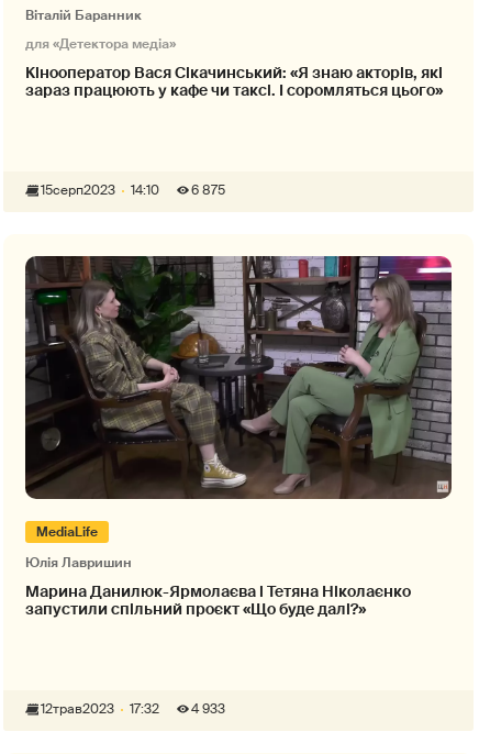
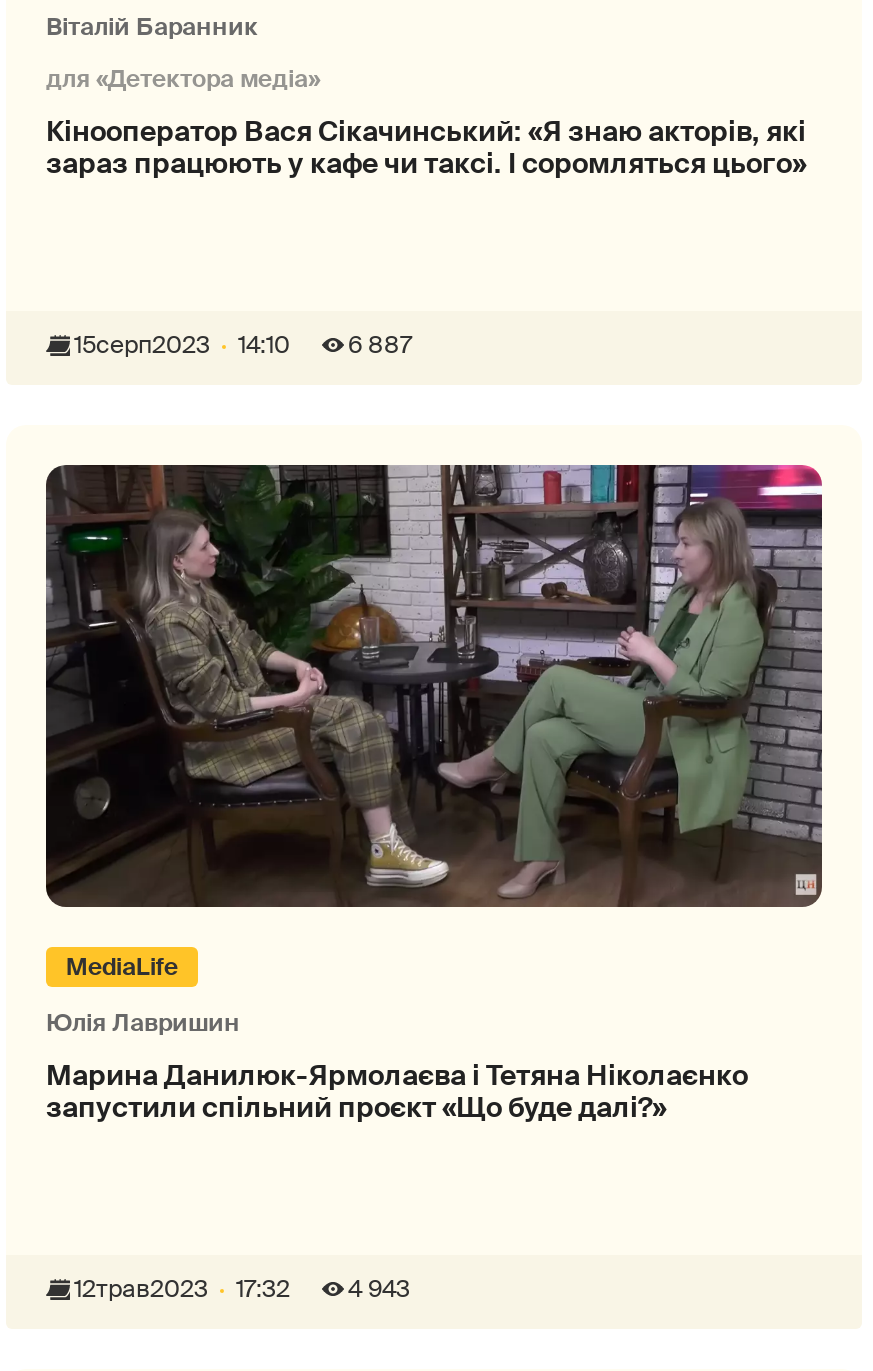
[41,181,225,199] 15серп2023 14:10 6 875 -> [74,329,412,361] 15серп2023 14:10 6 887
[41,701,225,718] 12трав2023 17:32 4 933 -> [74,1274,410,1306] 12трав2023 17:32 4 943

